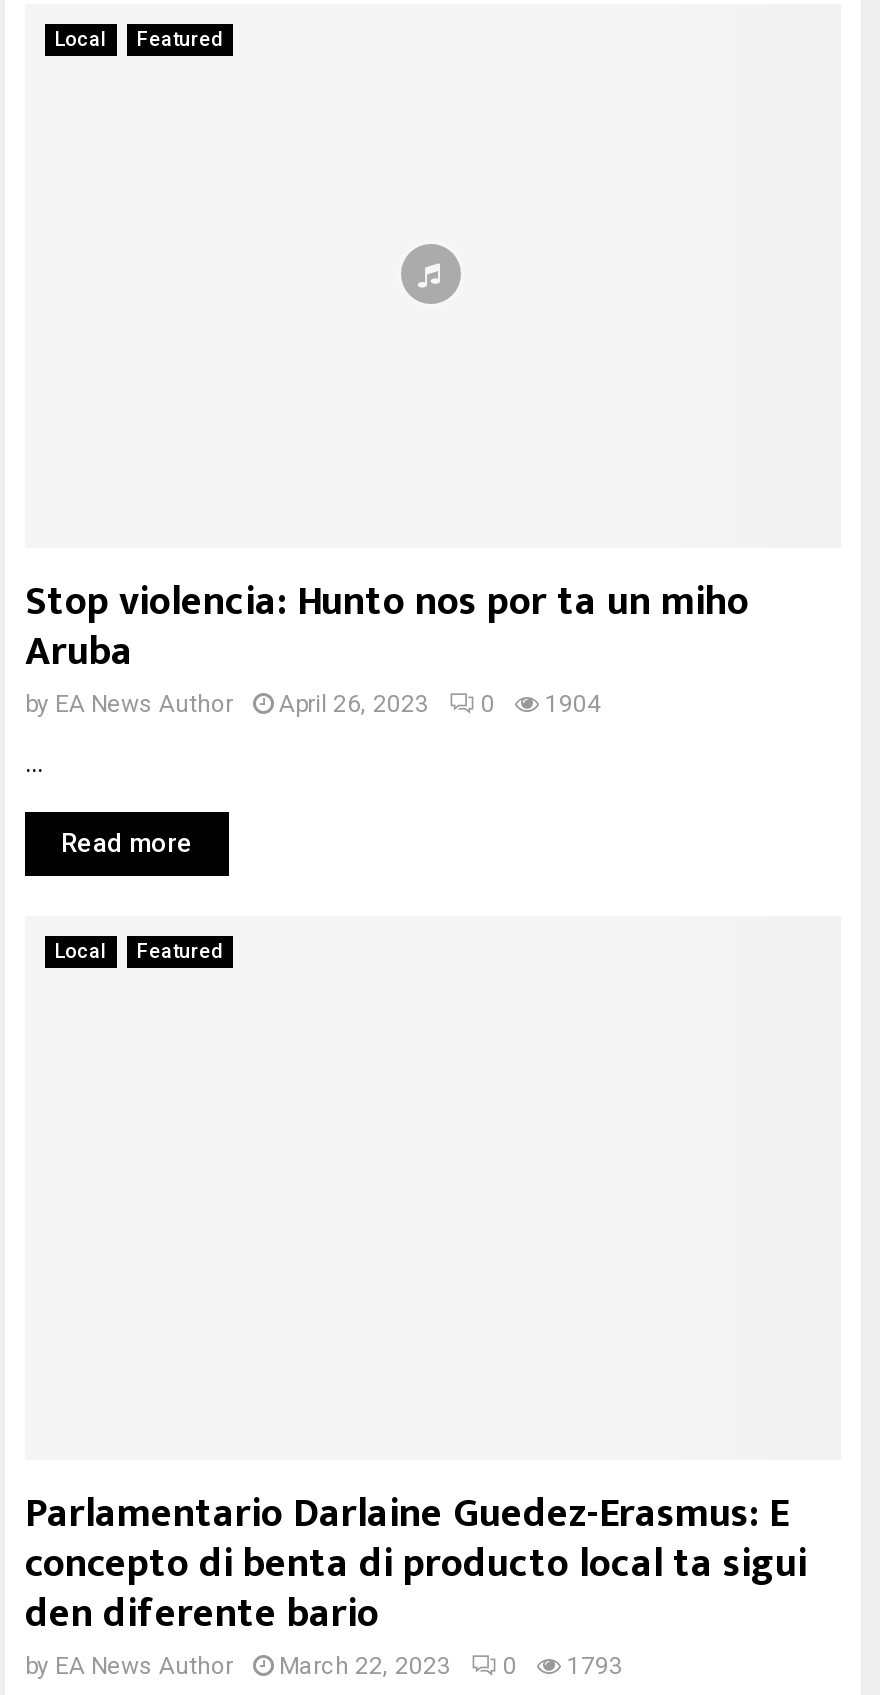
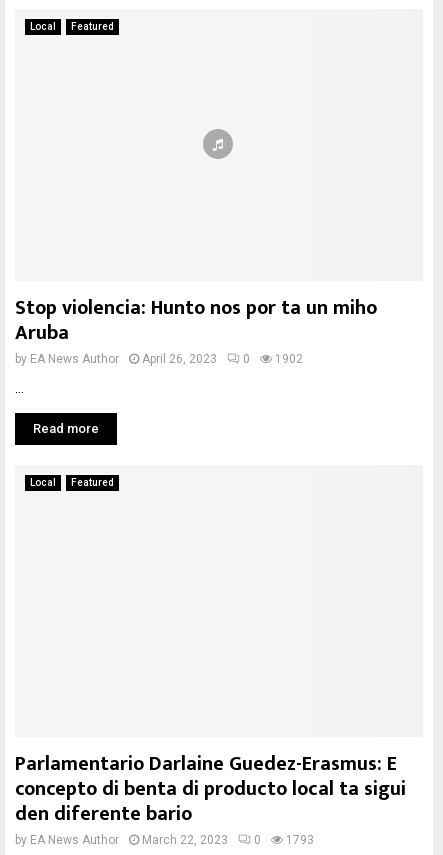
[25,690,601,718] by EA News Author April 26, 2023 0 1904 -> [15,352,303,366] by EA News Author April 26, 2023 0 1902

